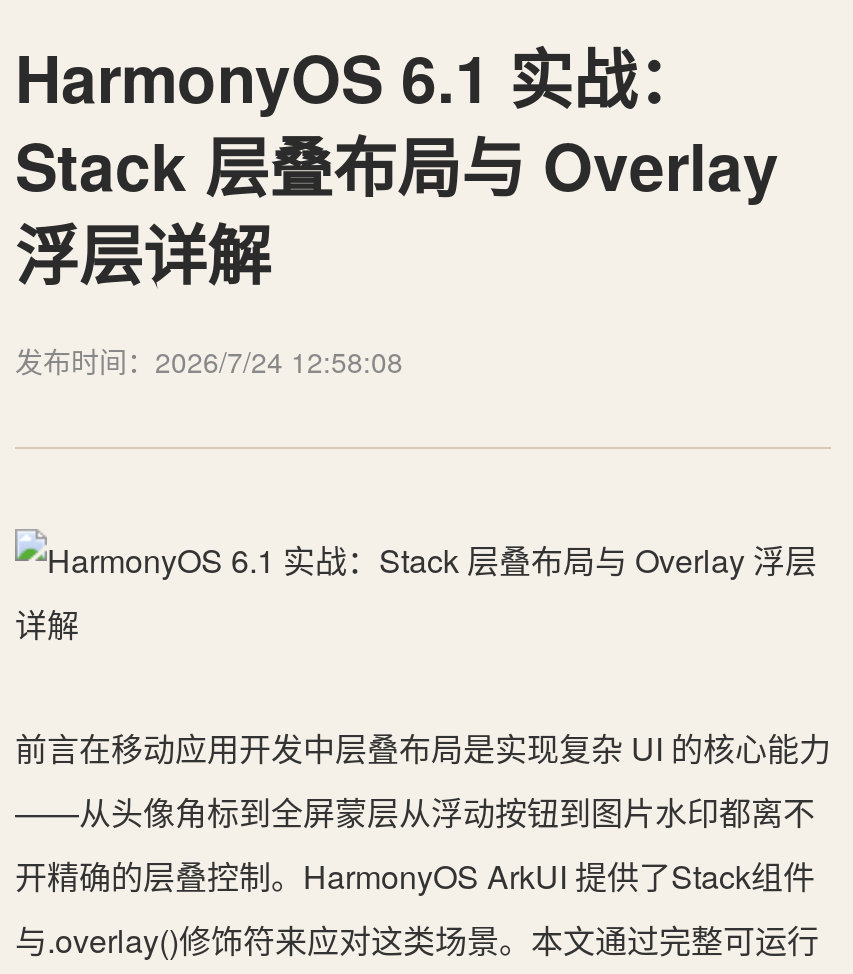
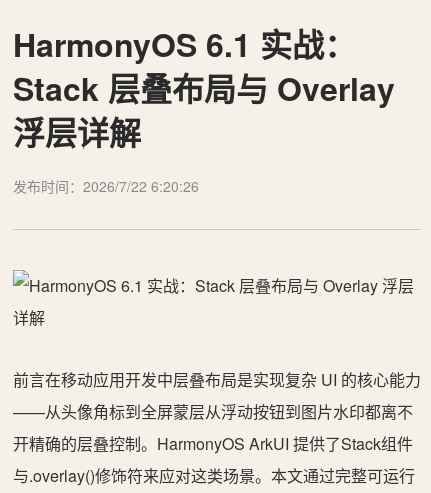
[15,341,403,381] 发布时间：2026/7/24 12:58:08 -> [13,176,199,196] 发布时间：2026/7/22 6:20:26

